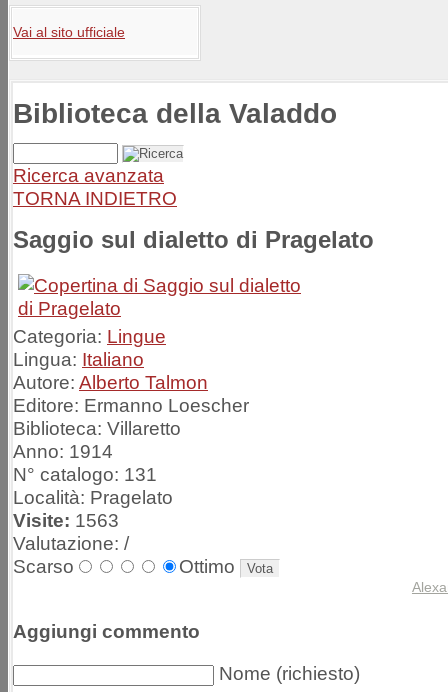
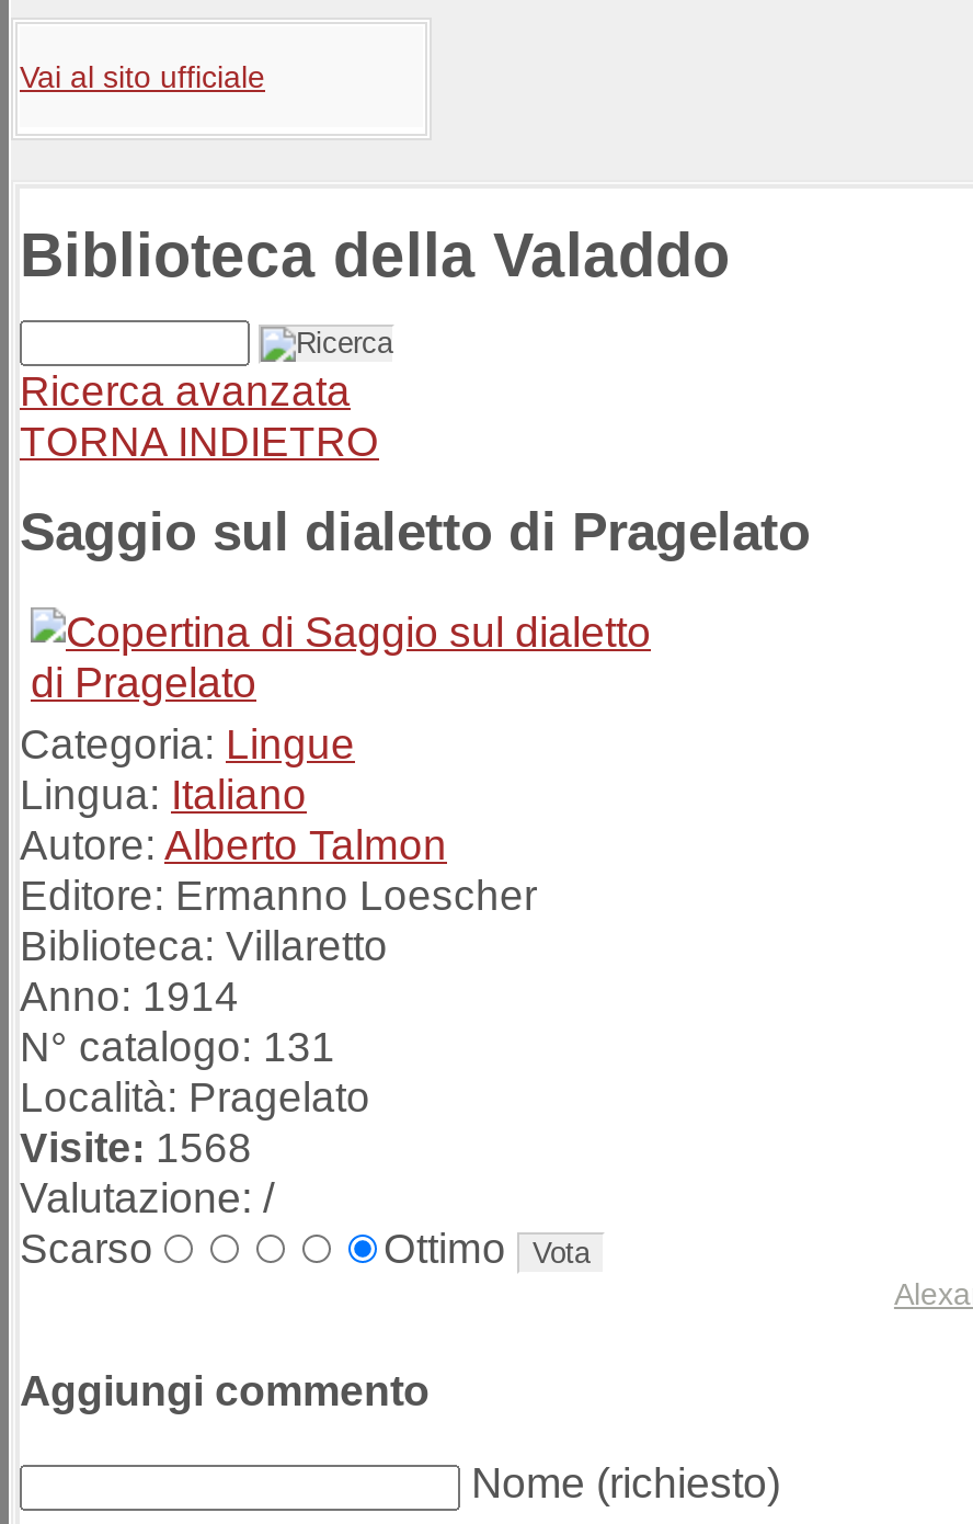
[13,510,119,531] Visite: 1563 -> [20,1126,252,1172] Visite: 1568

